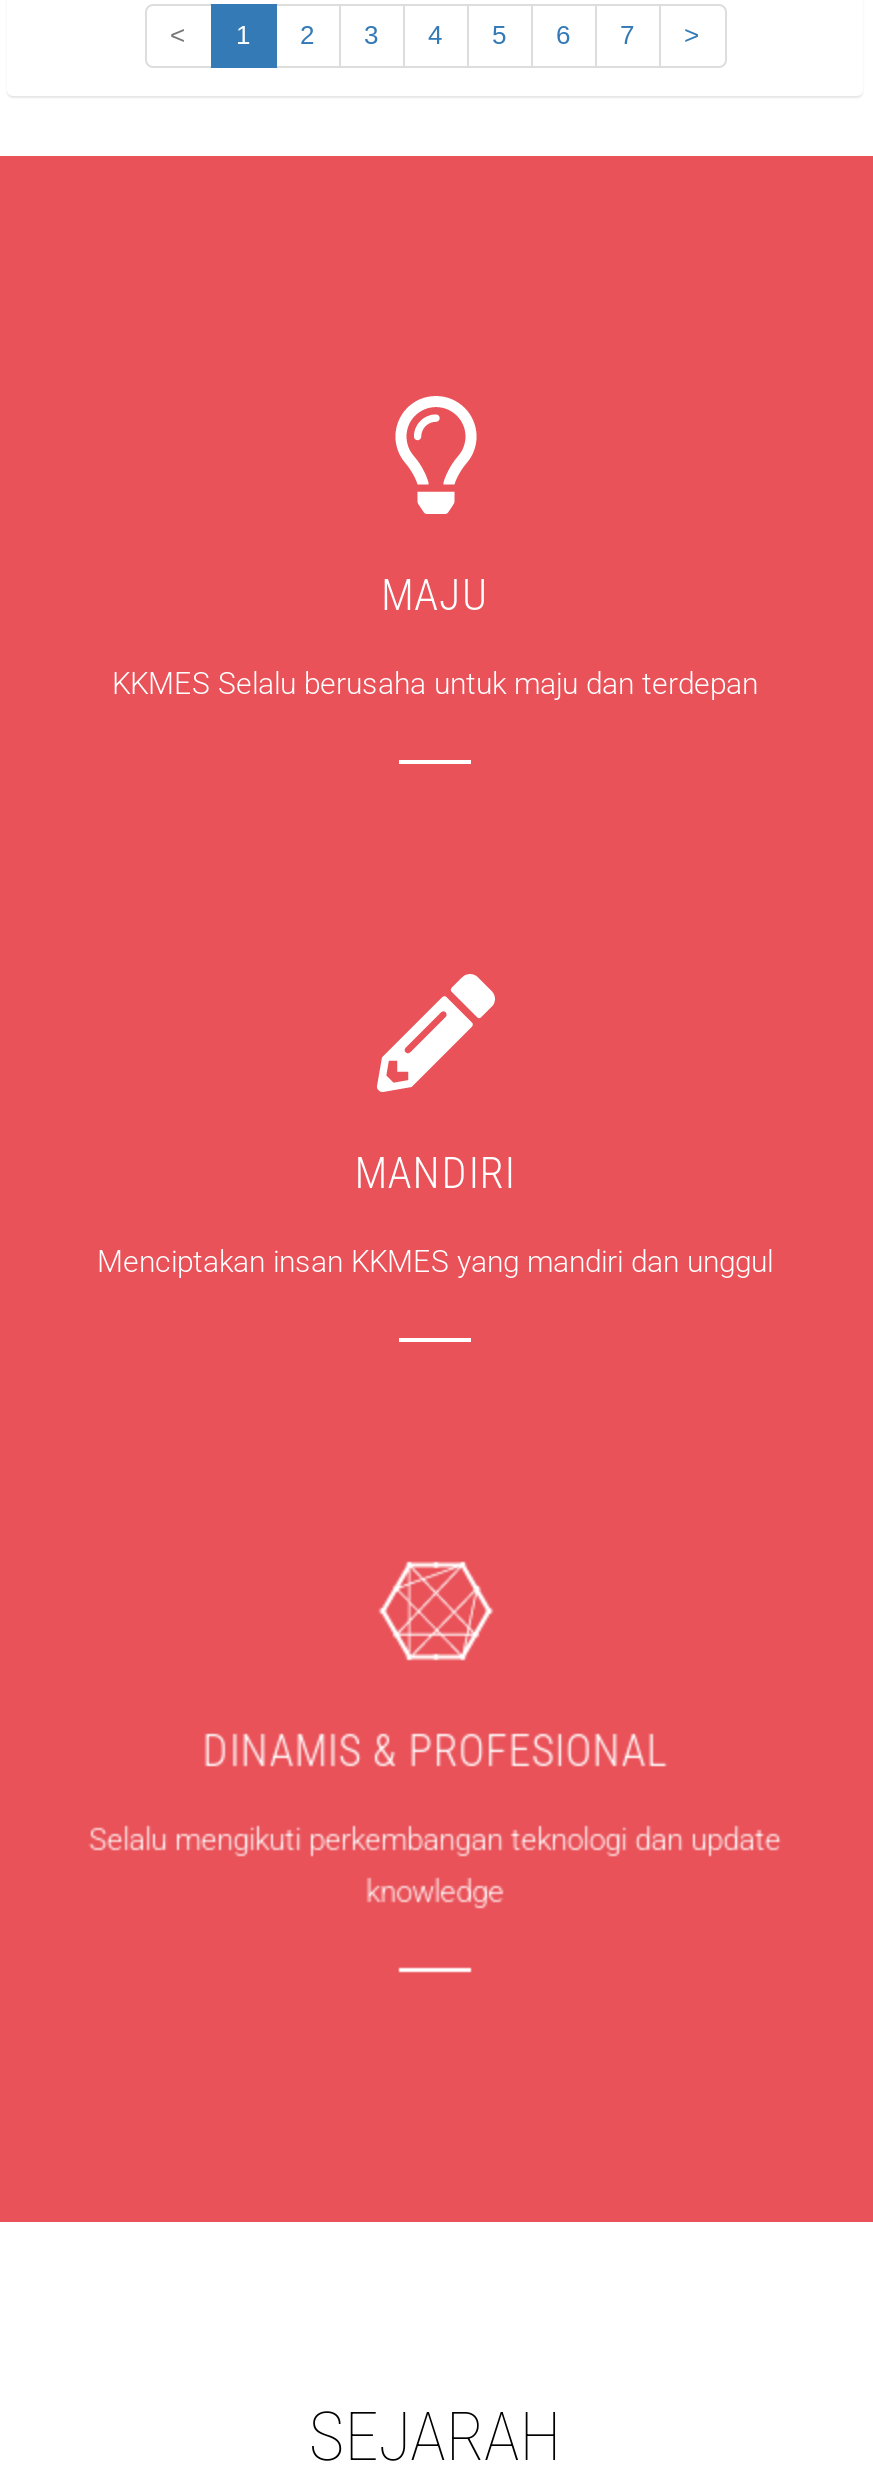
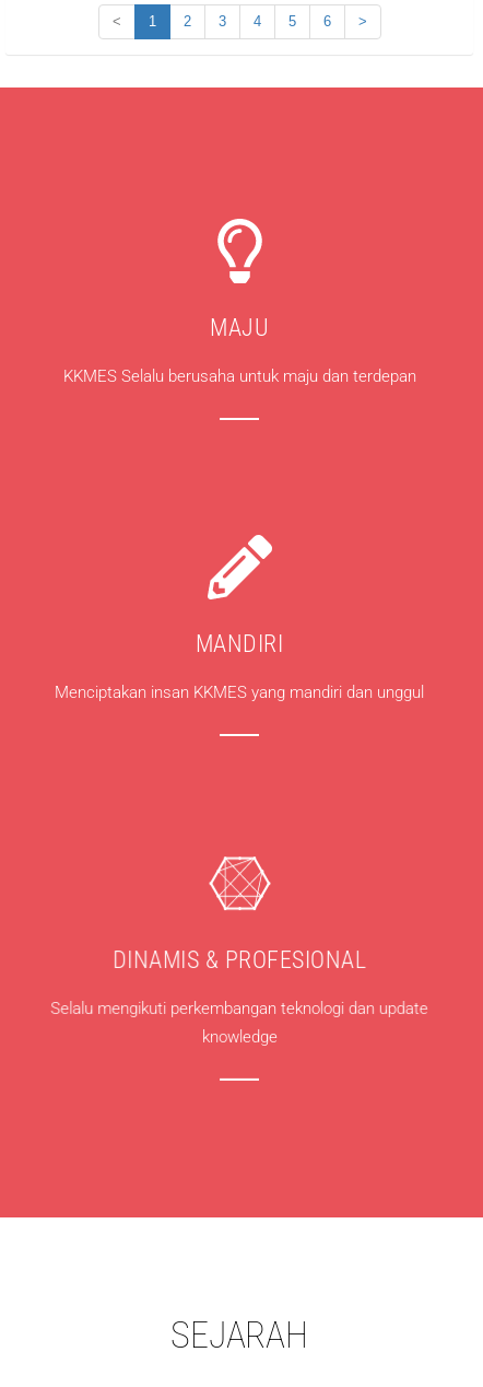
[620,20,634,50] 7 -> none

